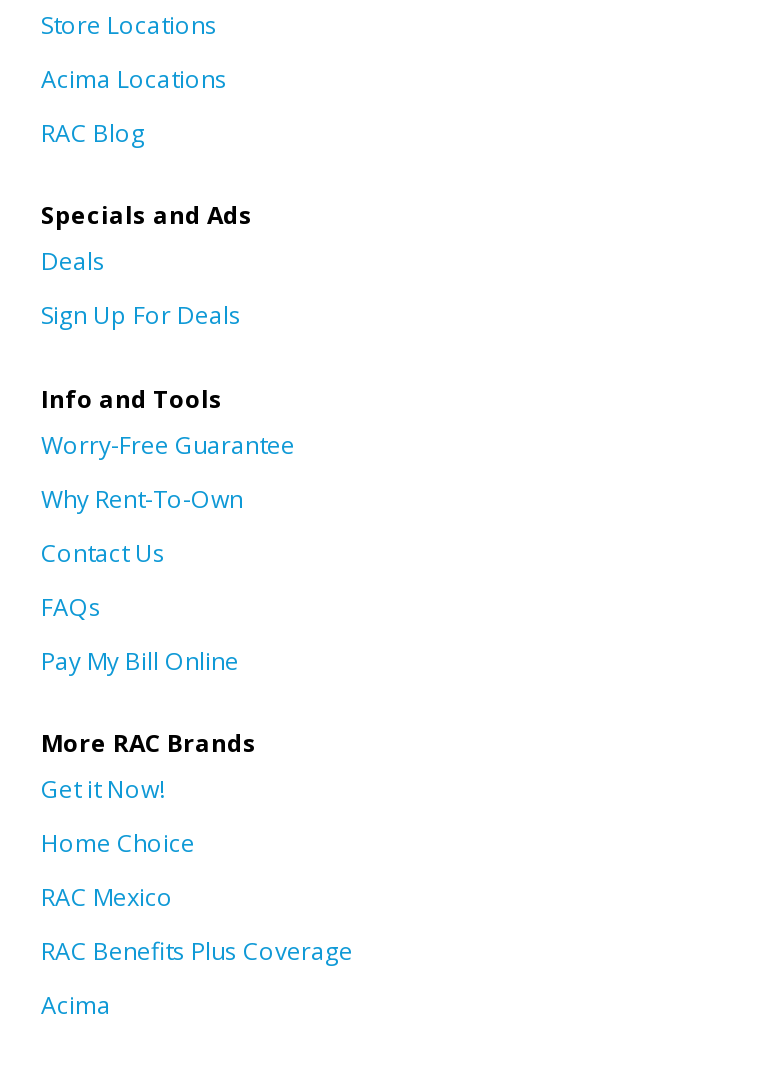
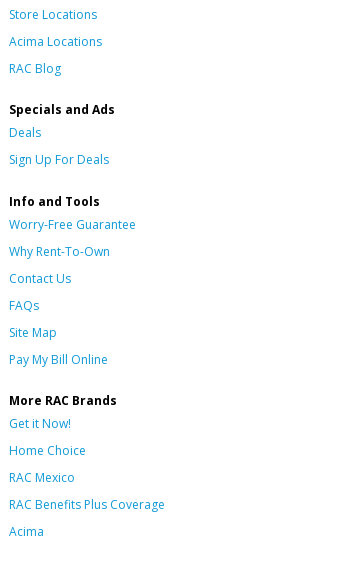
none -> [9,324,57,341] Site Map

